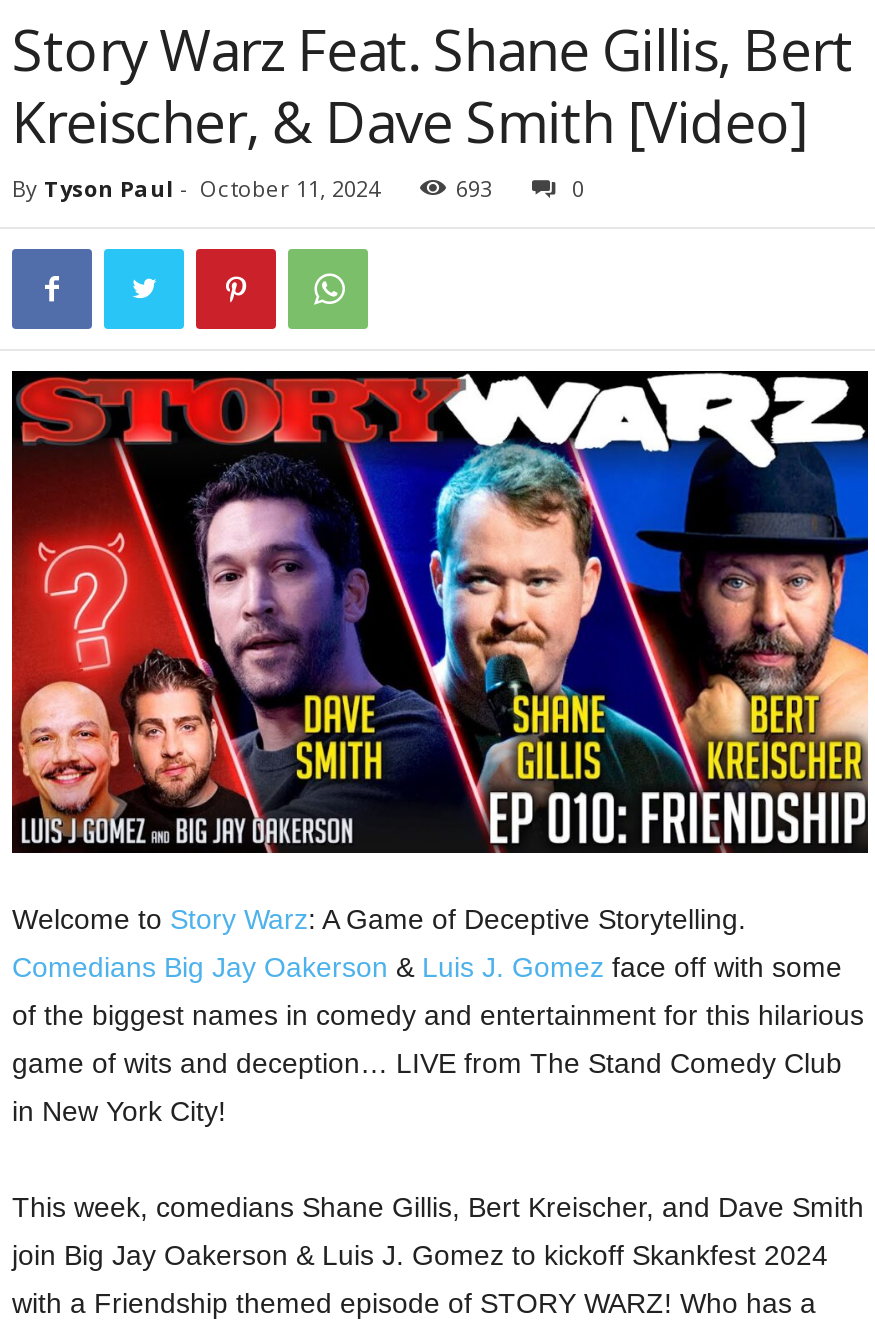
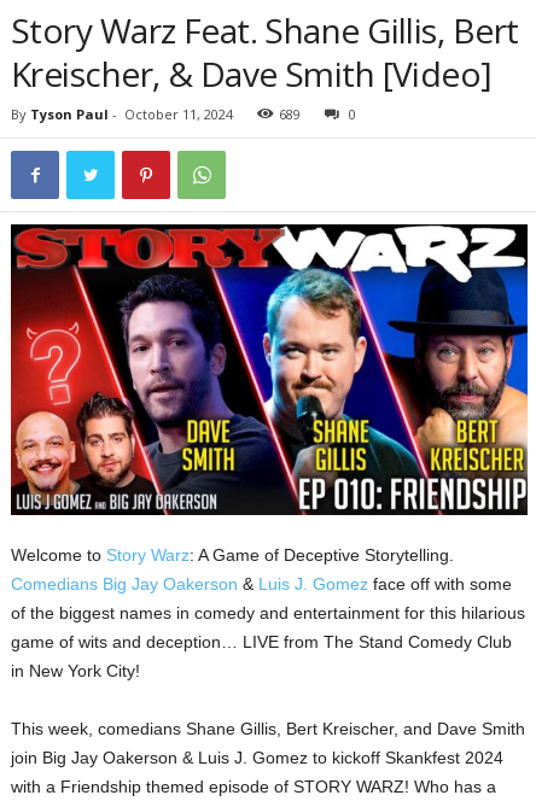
[456,173,492,203] 693 -> [279,105,301,123] 689

